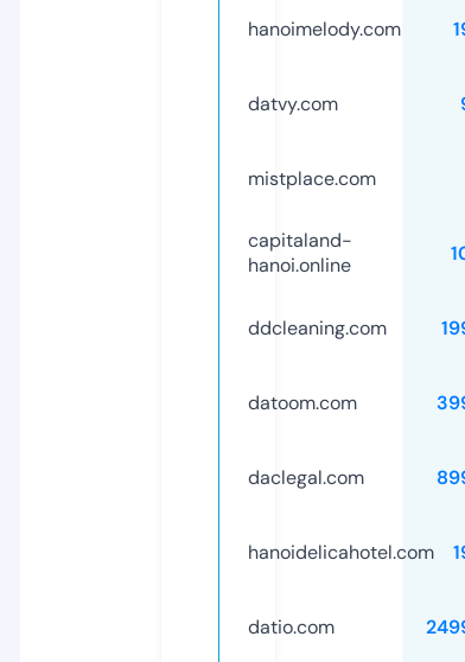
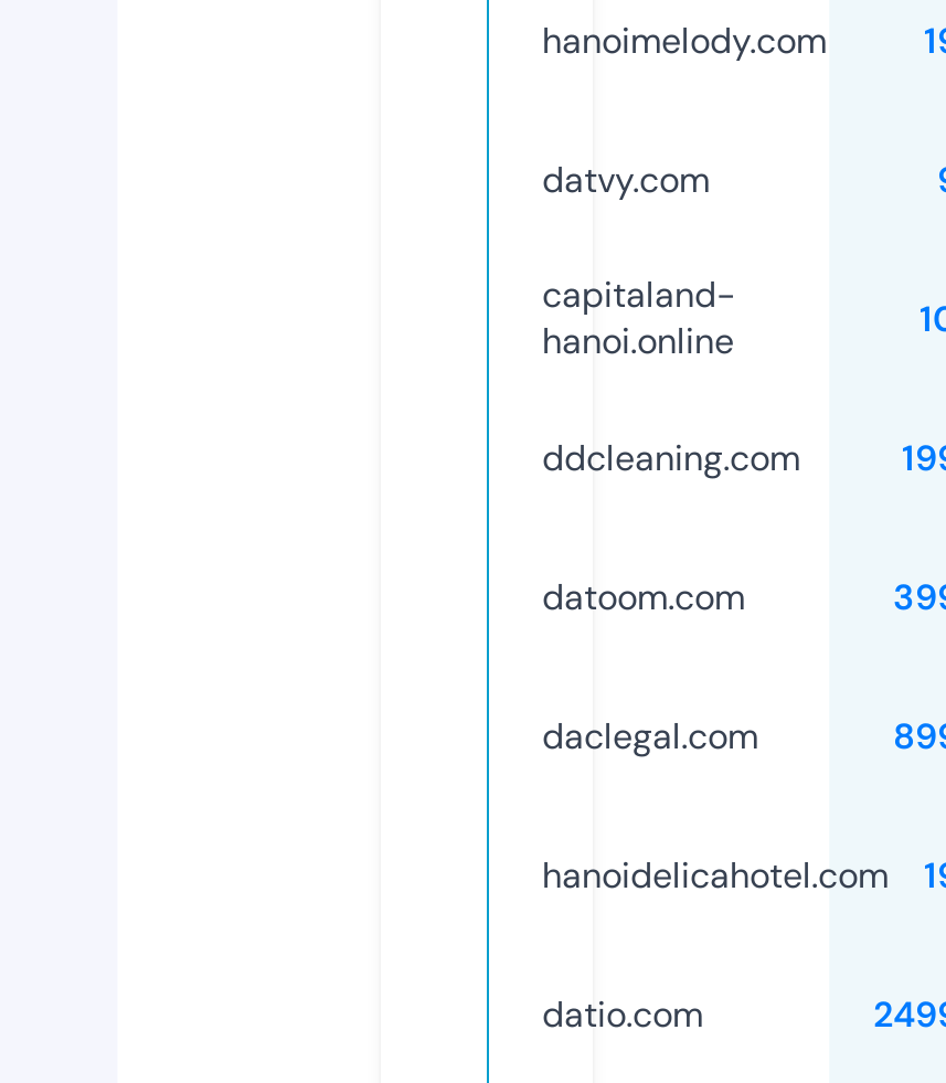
[248,166,376,191] mistplace.com -> none

